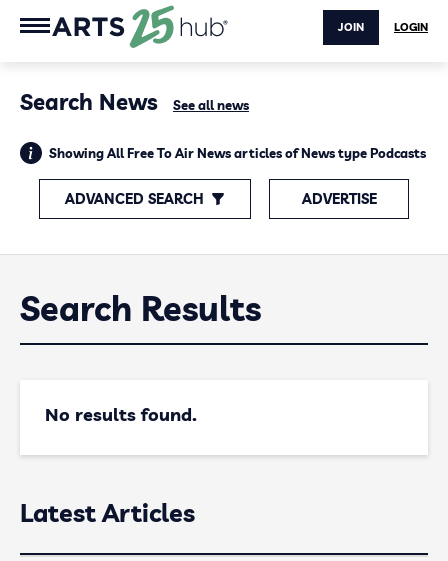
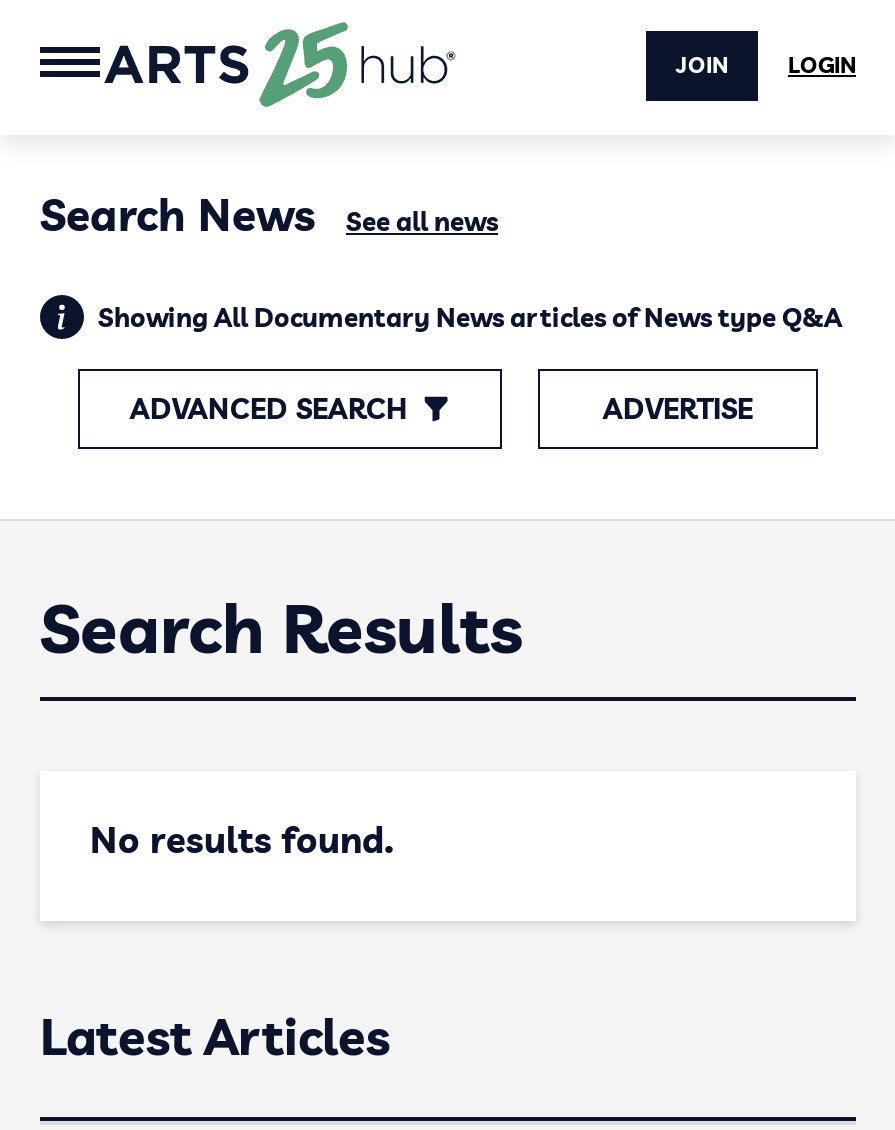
[49,145,426,161] Showing All Free To Air News articles of News type Podcasts -> [98,301,842,333] Showing All Documentary News articles of News type Q&A

